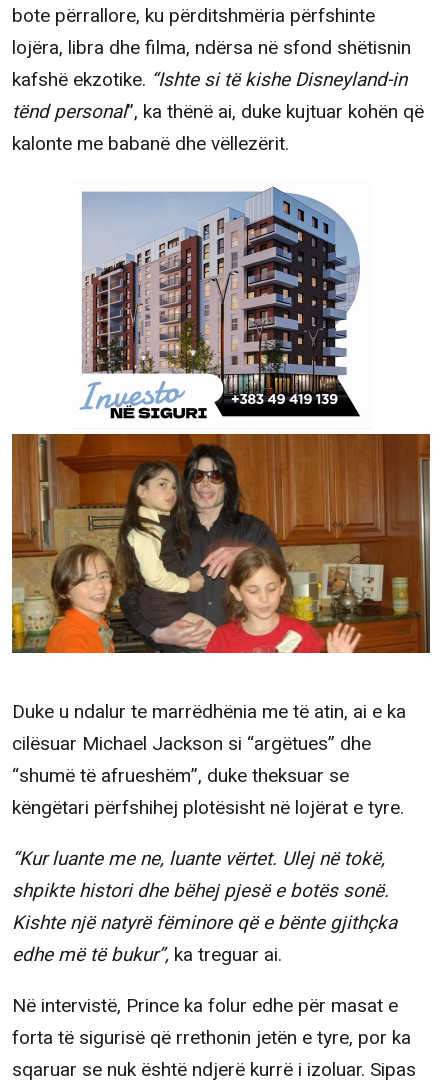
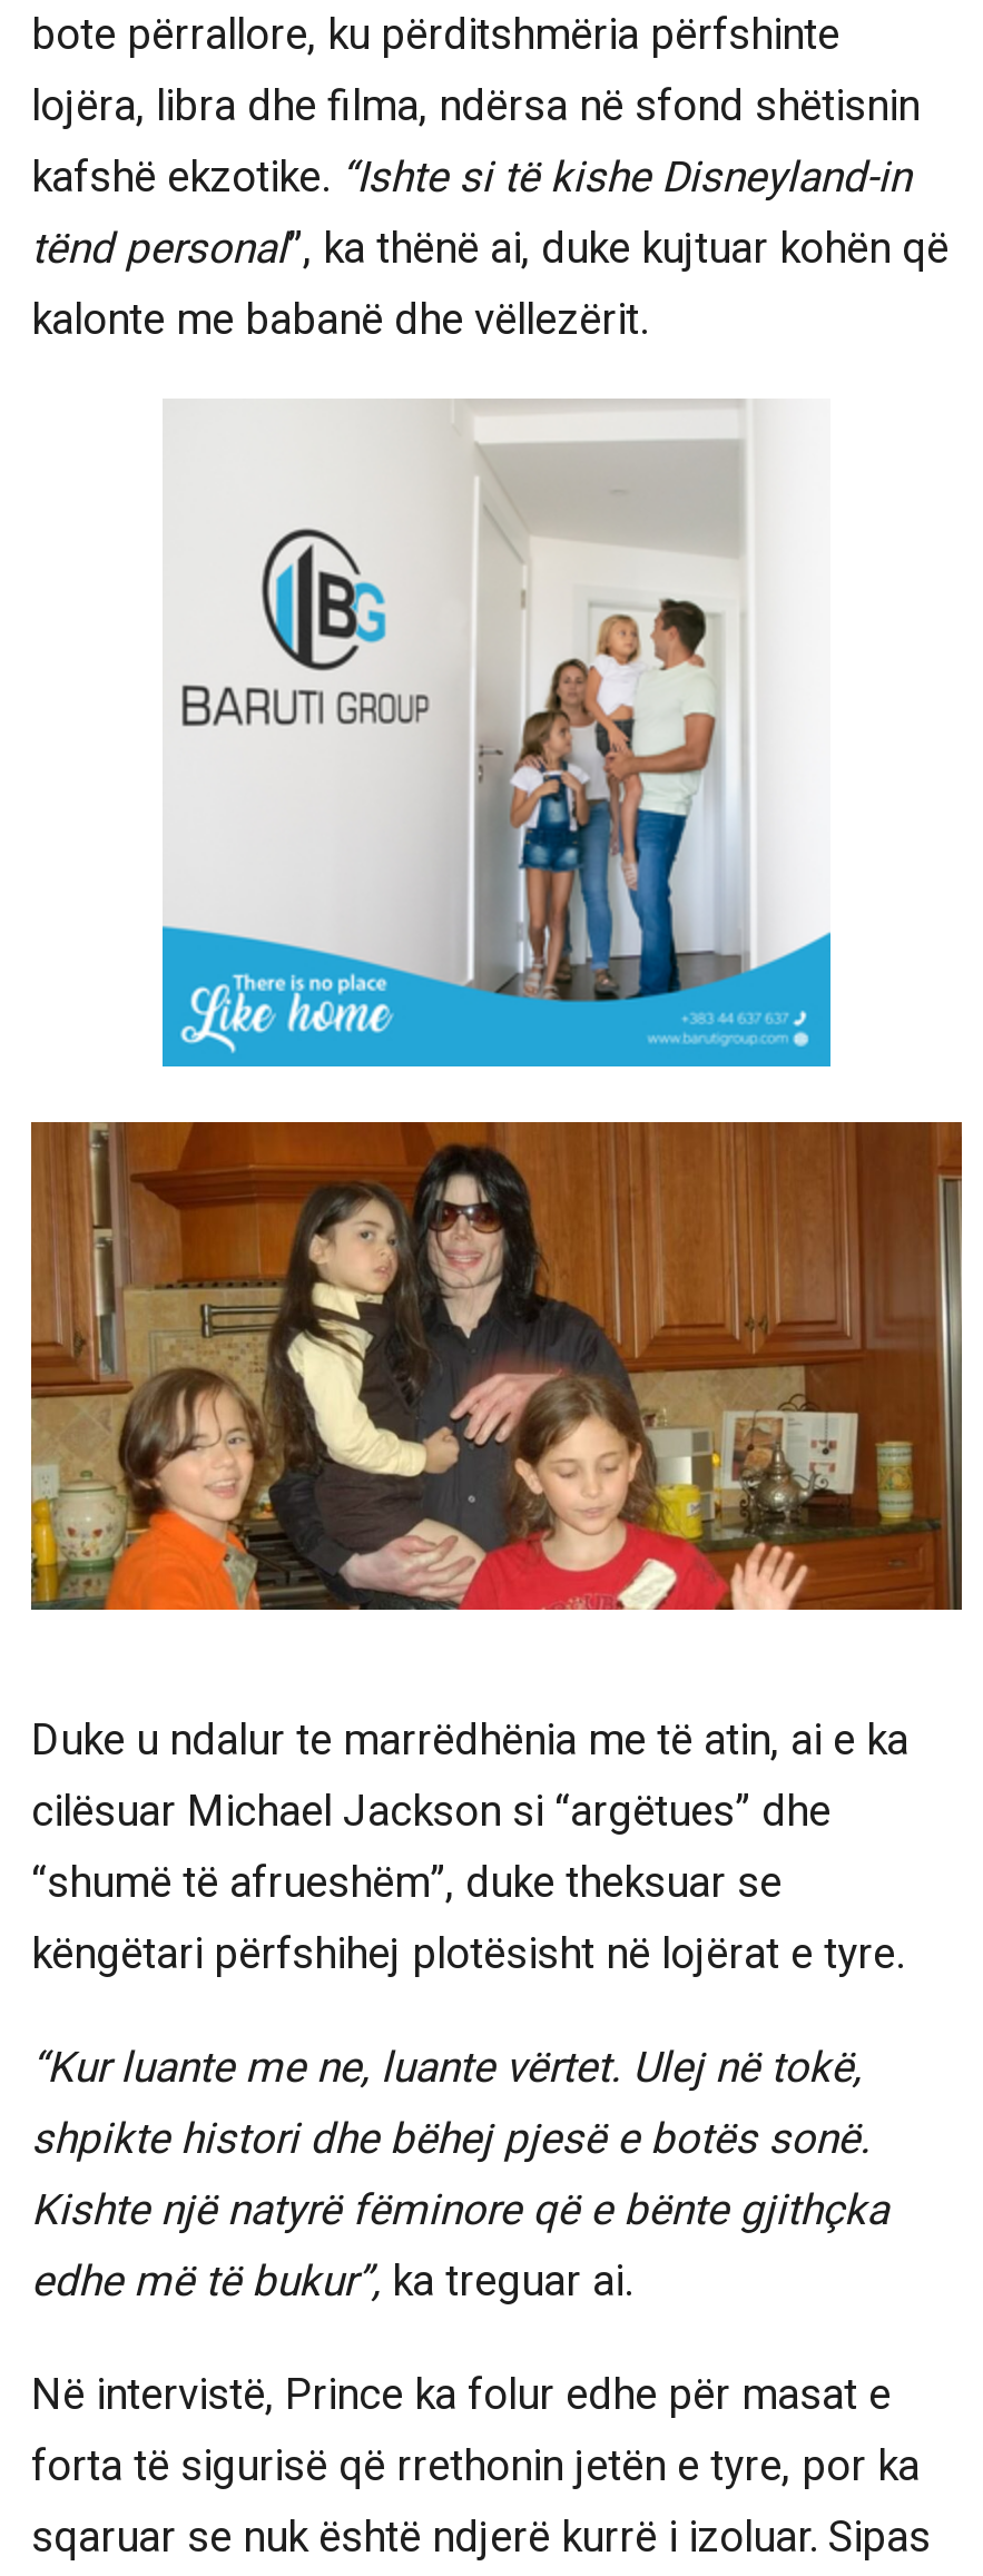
[81,180,360,420] [image] -> [160,399,833,1089] [image]

